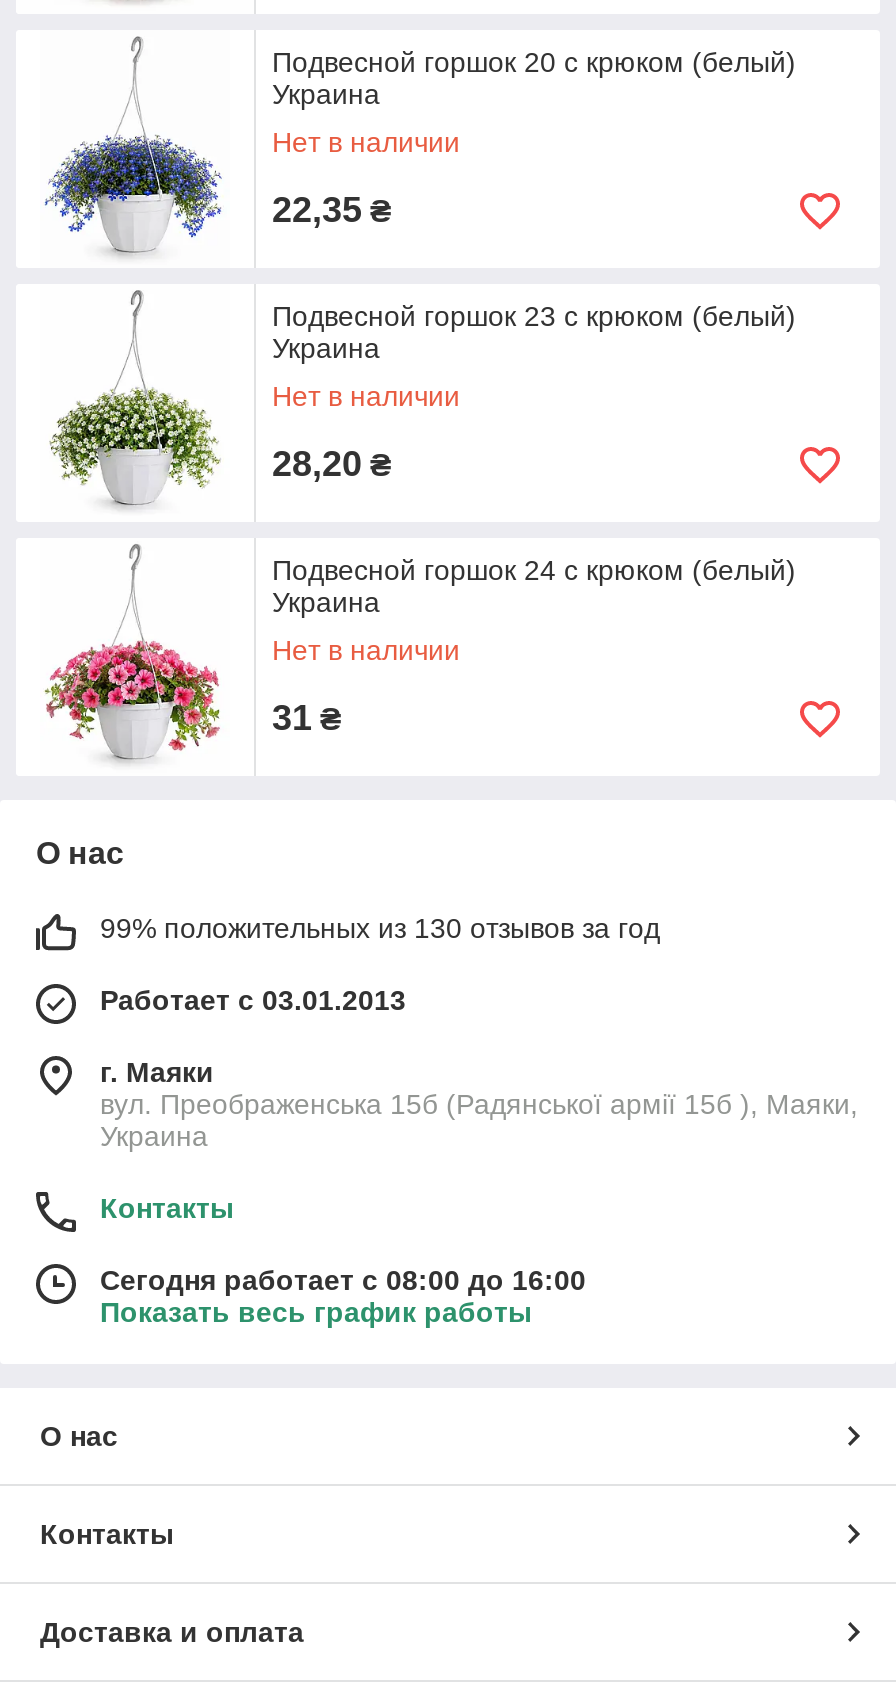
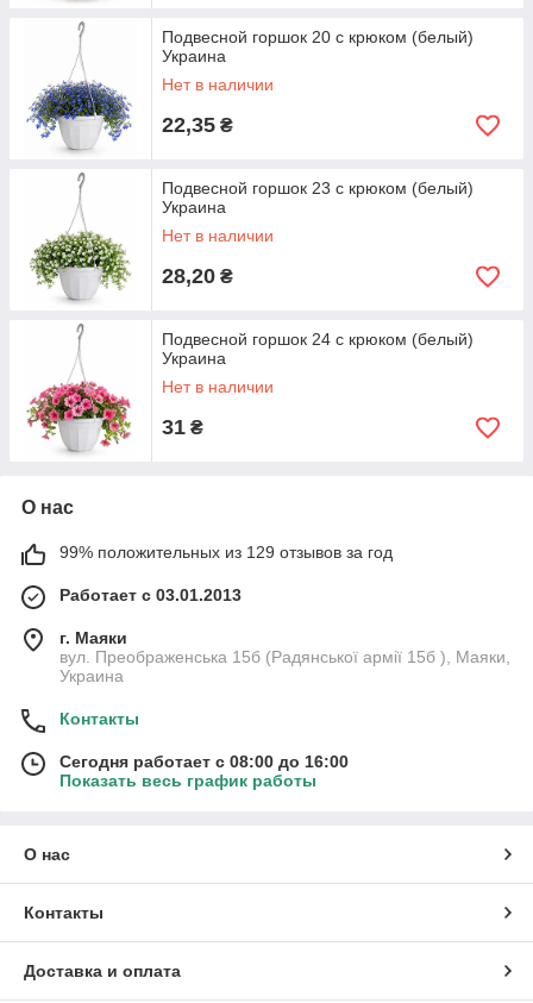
[100,912,660,944] 99% положительных из 130 отзывов за год -> [59,543,393,562] 99% положительных из 129 отзывов за год

